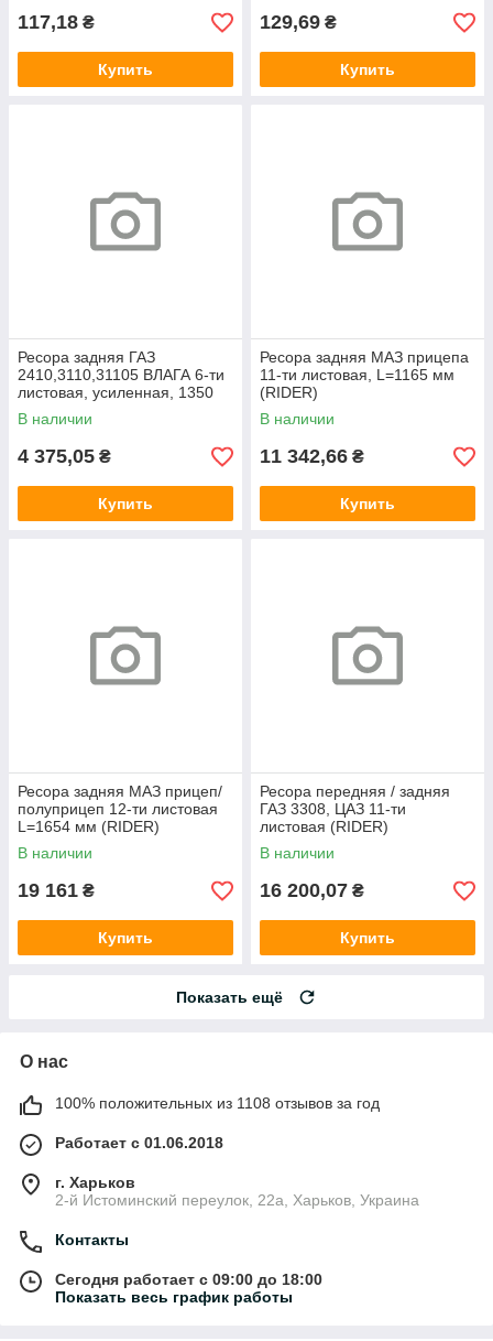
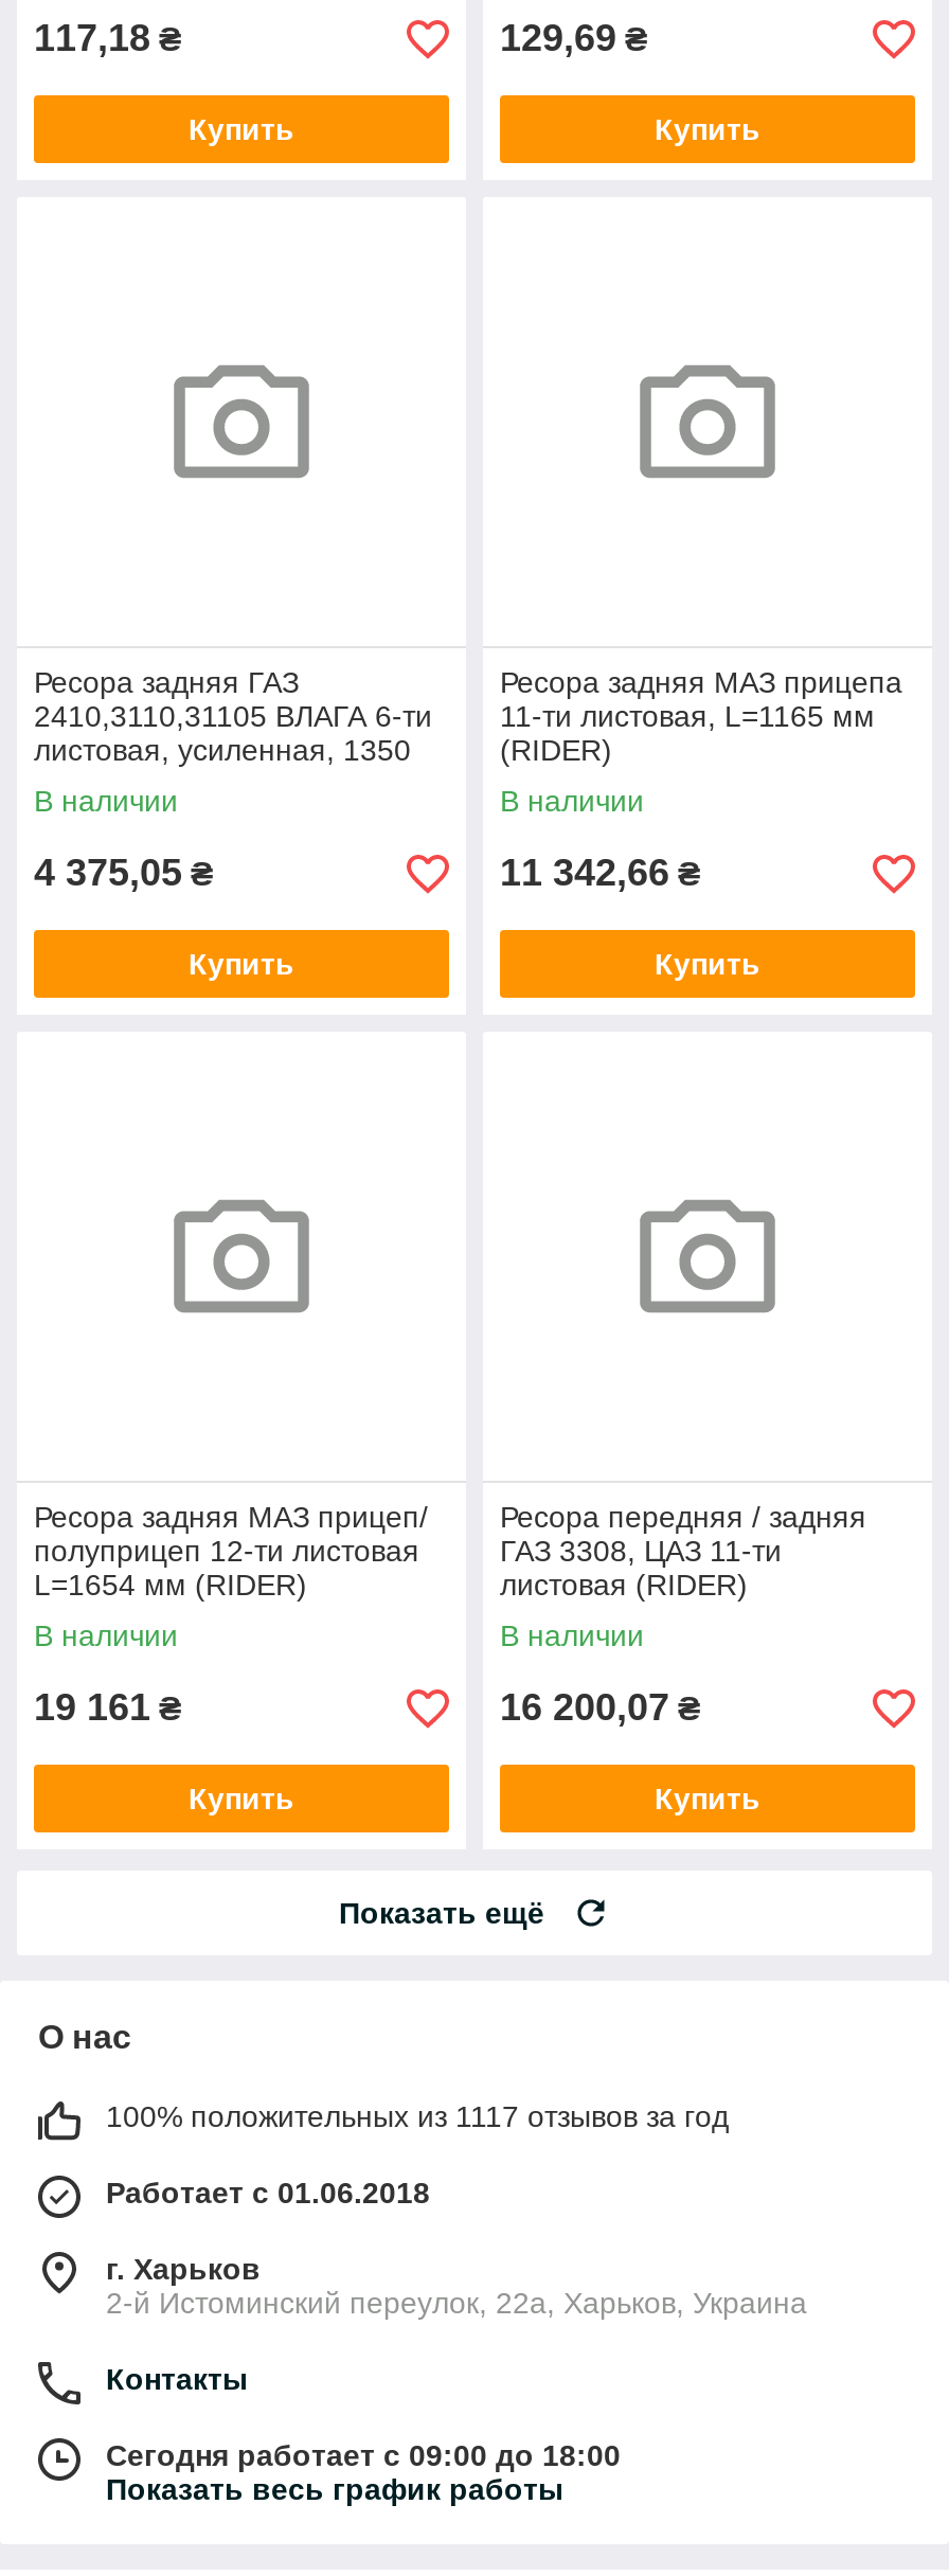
[55,1094,380,1112] 100% положительных из 1108 отзывов за год -> [106,2099,729,2133] 100% положительных из 1117 отзывов за год

